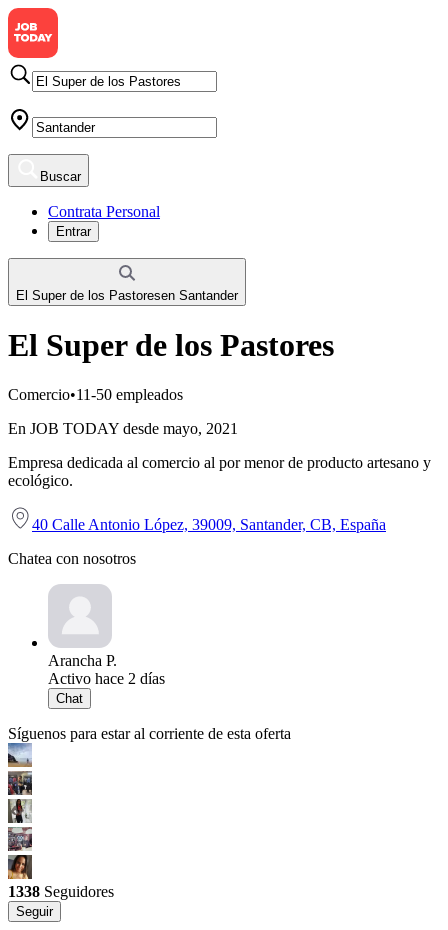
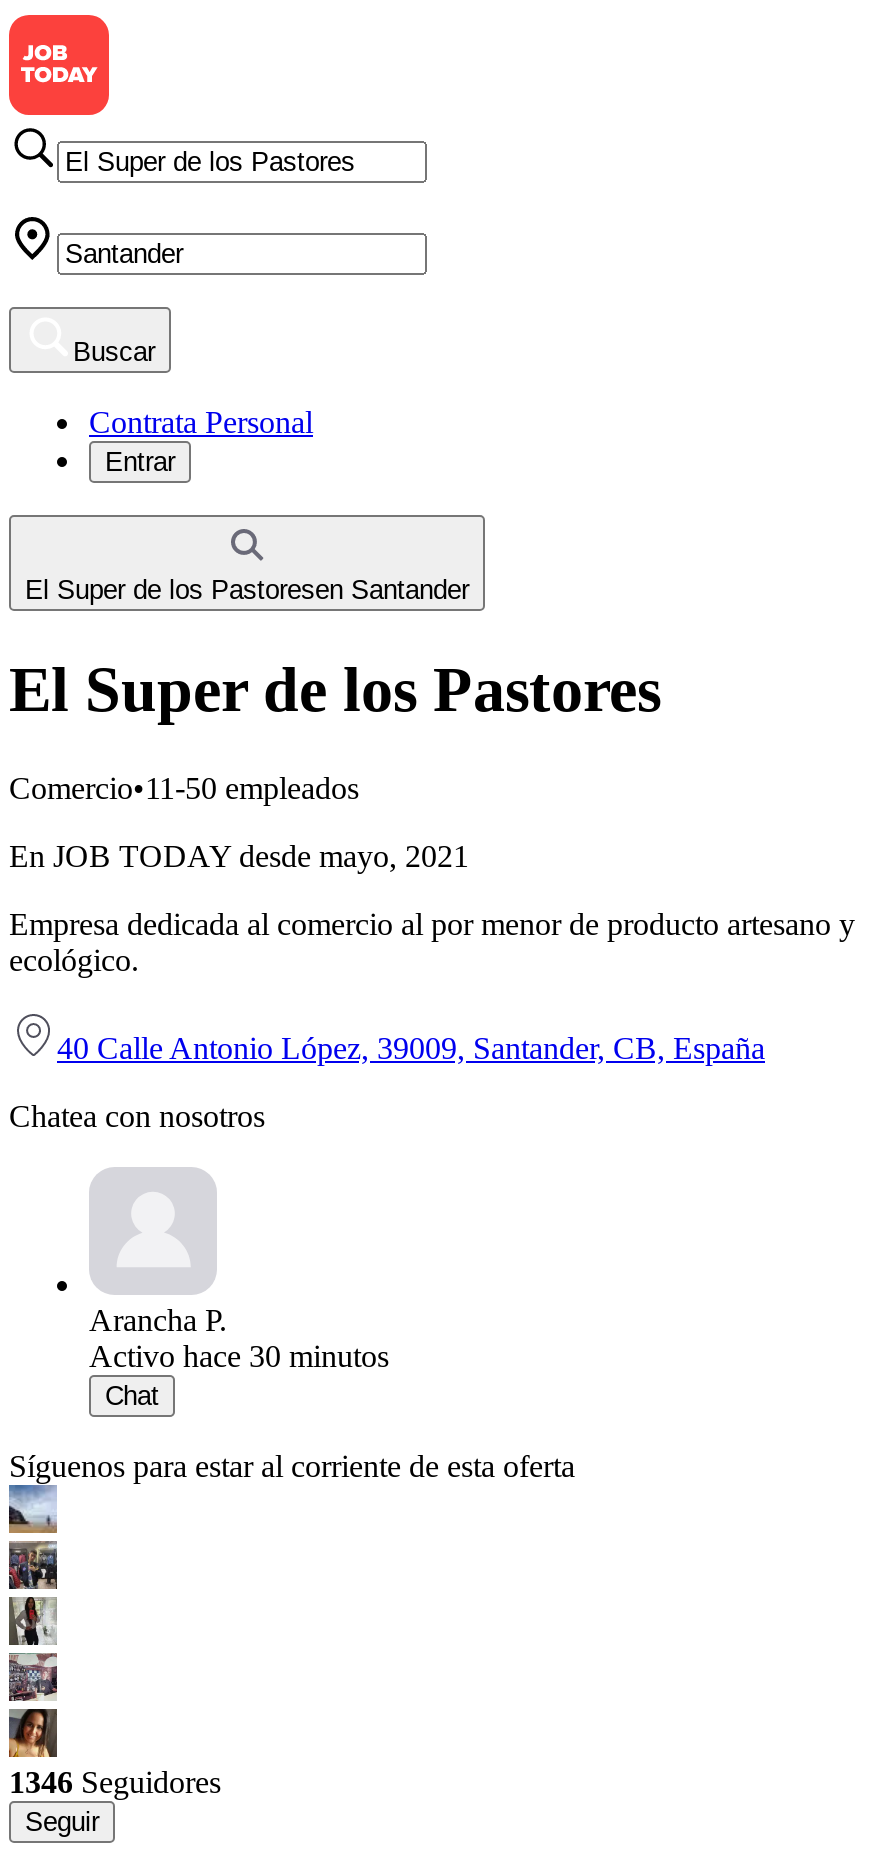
[48,670,165,687] Activo hace 2 días -> [89,1339,389,1373] Activo hace 30 minutos
[8,883,114,900] 1338 Seguidores -> [9,1765,221,1799] 1346 Seguidores

